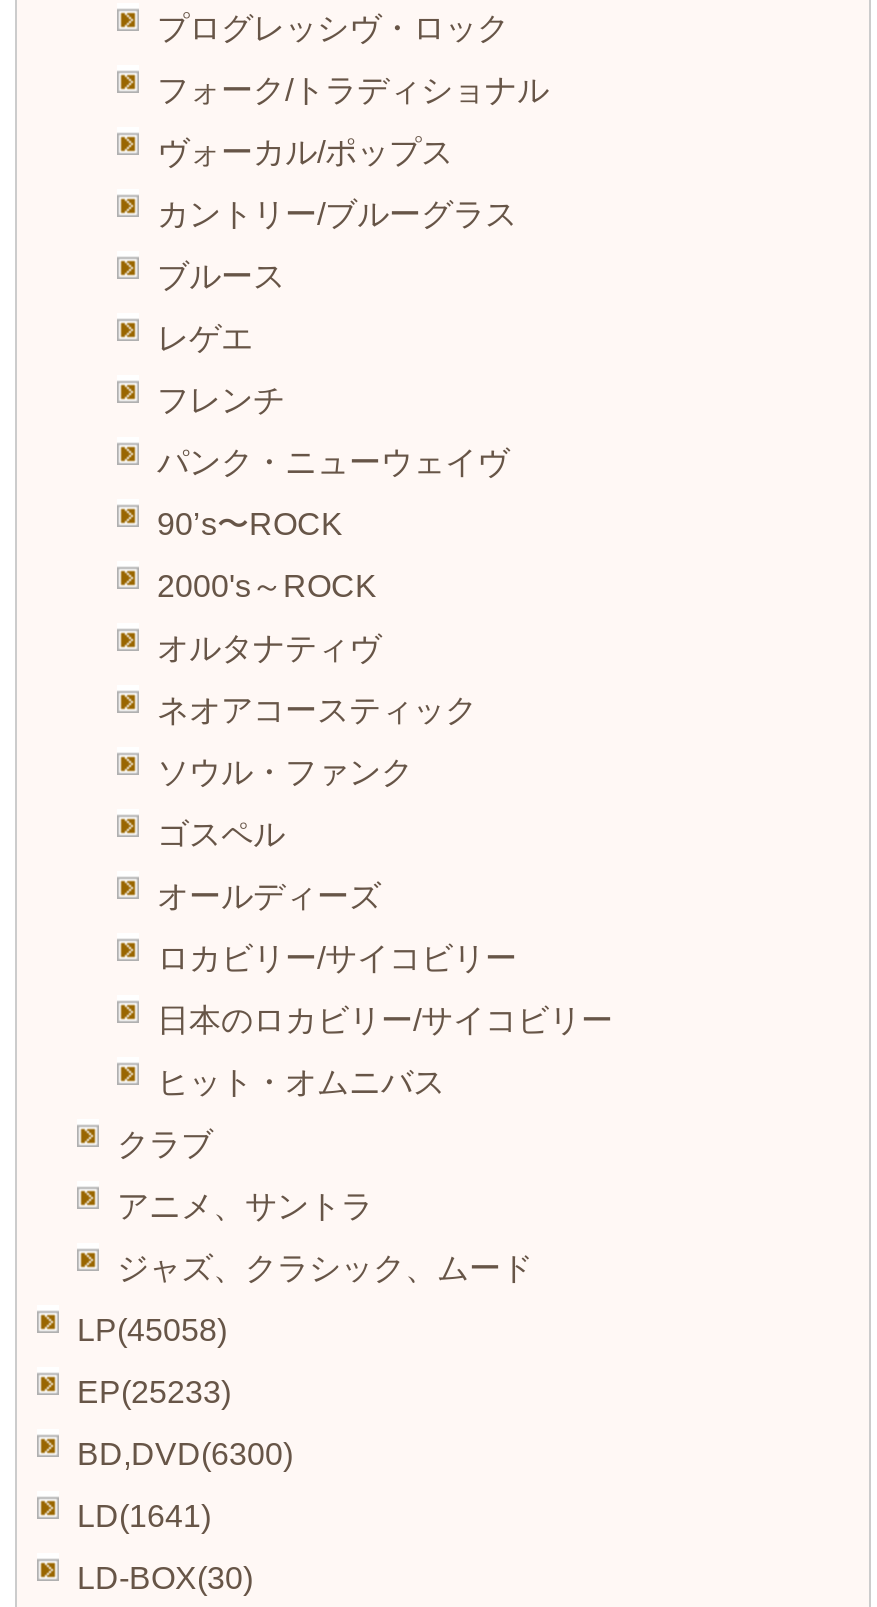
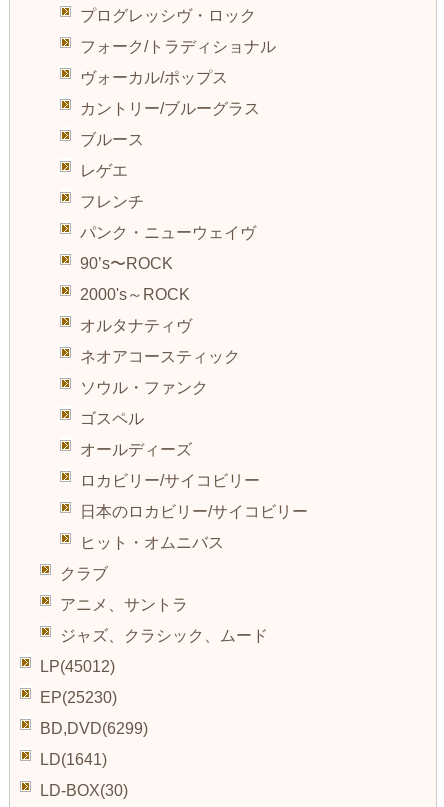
[77,1314,227,1348] LP(45058) -> [40,658,115,675] LP(45012)
[77,1376,231,1410] EP(25233) -> [40,689,117,706] EP(25230)
[77,1438,293,1472] BD,DVD(6300) -> [40,720,148,737] BD,DVD(6299)

